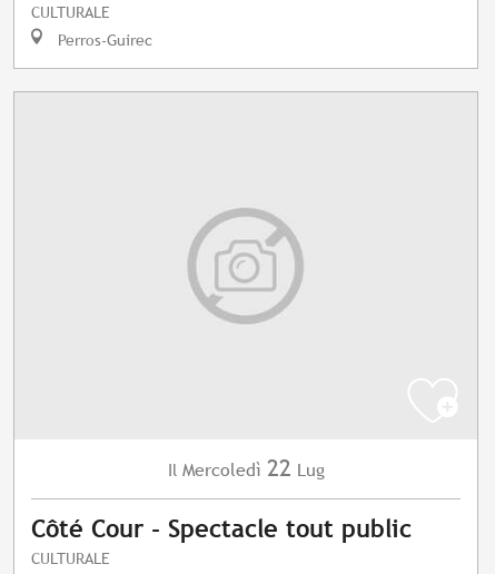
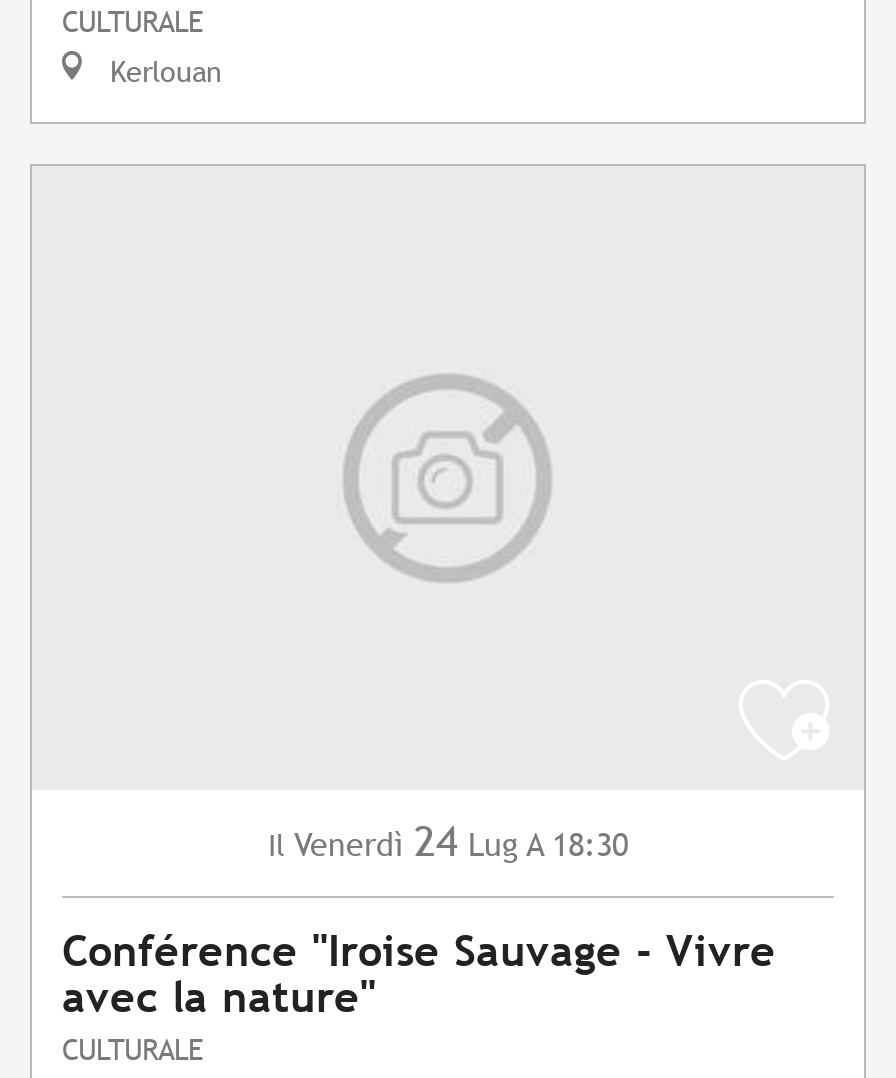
[53,31,152,50] Perros-Guirec -> [102,55,222,89] Kerlouan
[167,454,324,482] Il Mercoledì 22 Lug -> [268,817,628,867] Il Venerdì 24 Lug A 18:30
[31,516,412,543] Côté Cour - Spectacle tout public -> [62,927,776,1023] Conférence "Iroise Sauvage - Vivre | avec la nature"

